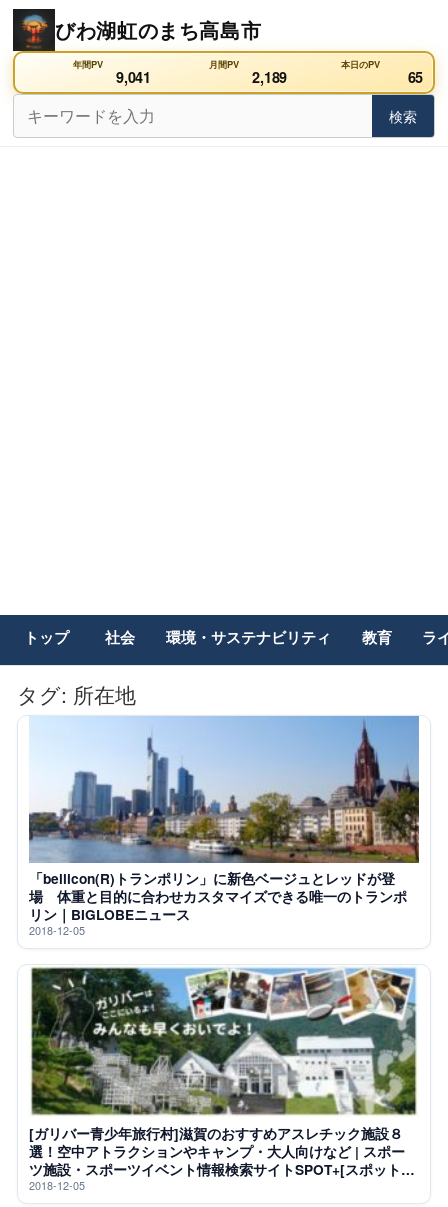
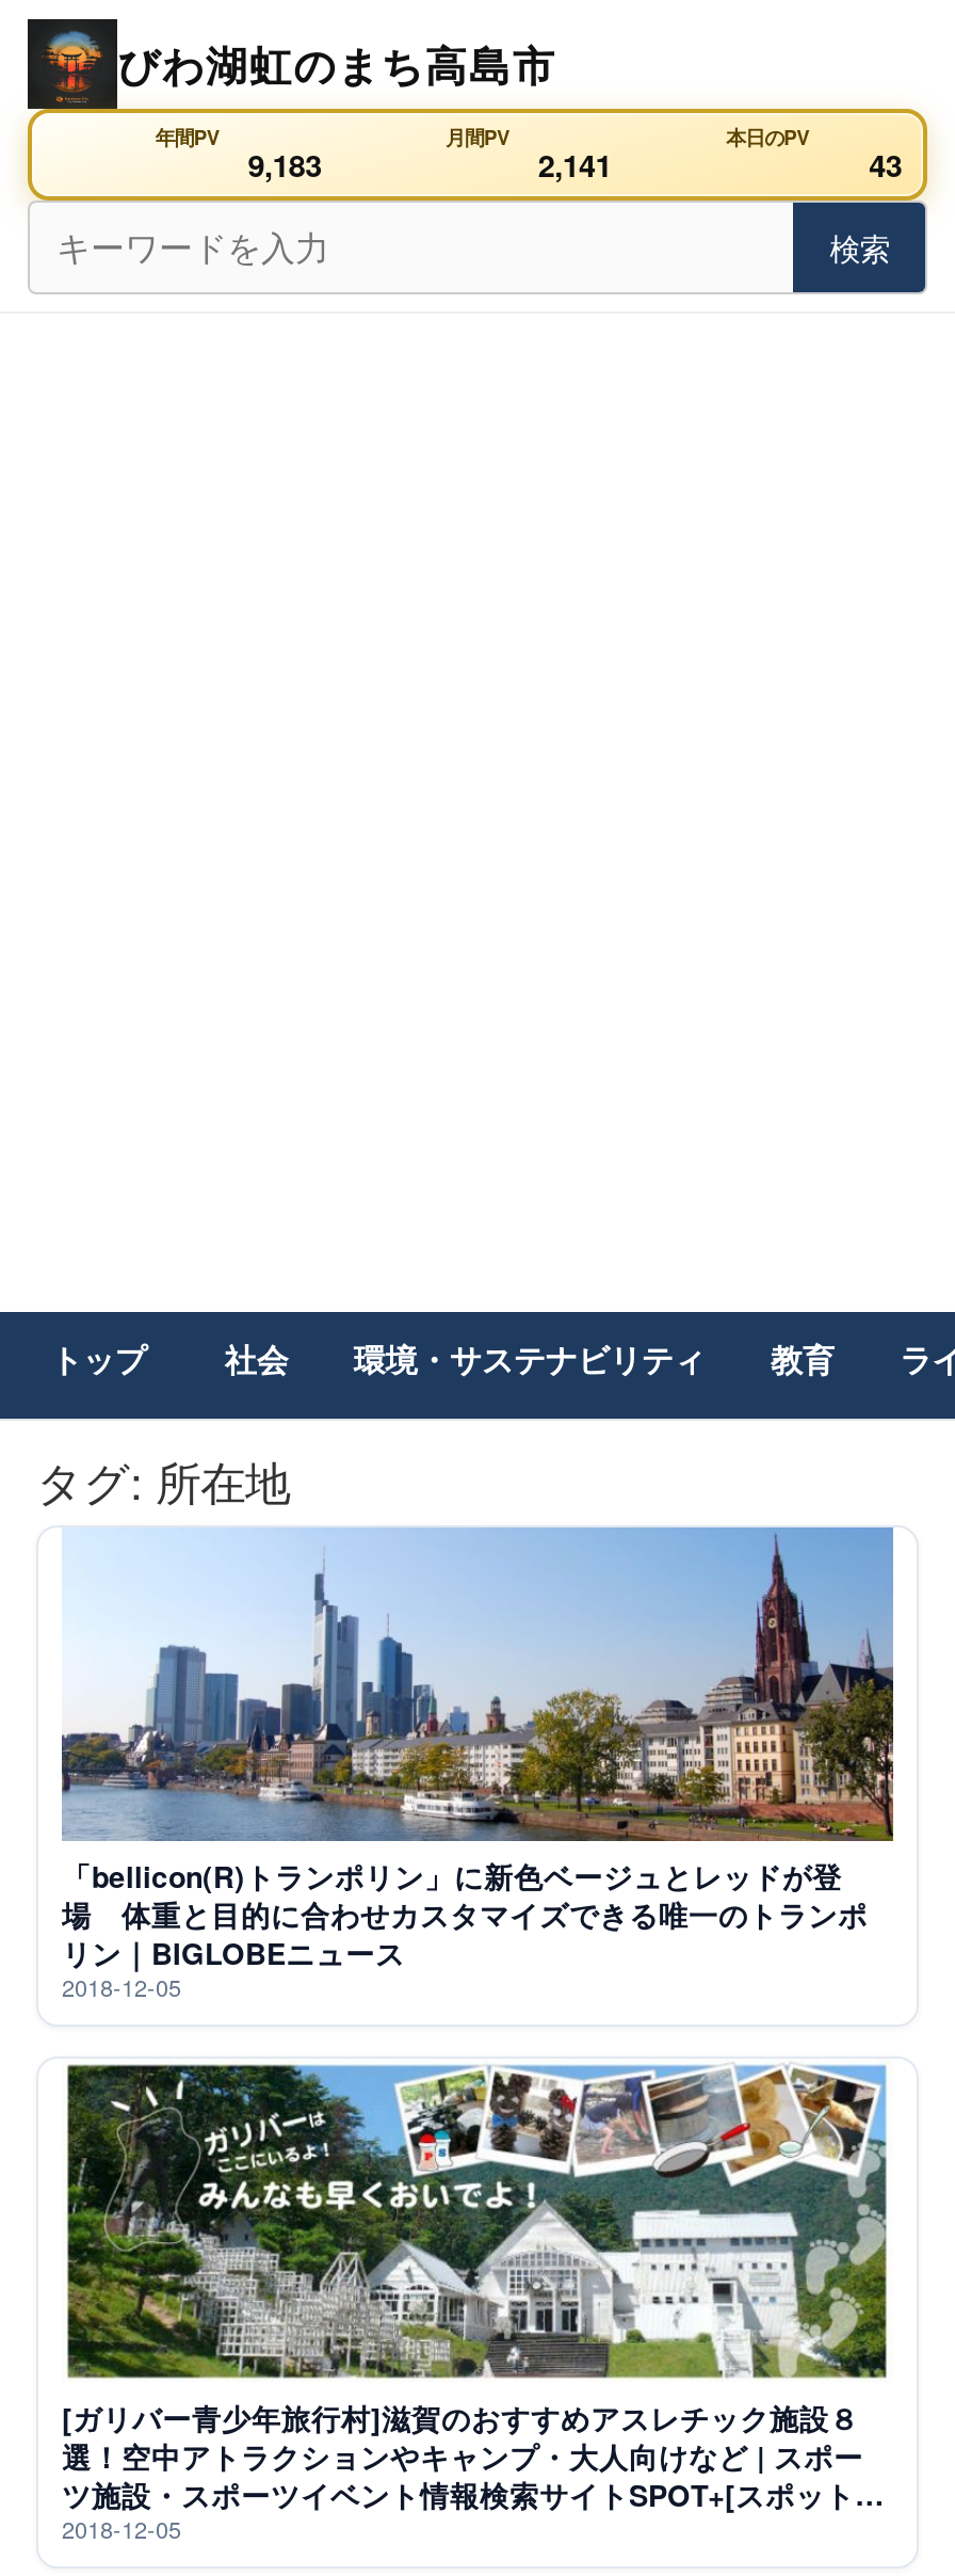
[116,67,151,87] 9,041 -> [248,143,322,185] 9,183
[252,67,287,87] 2,189 -> [538,143,612,185] 2,141
[408,67,423,87] 65 -> [869,143,902,185] 43

